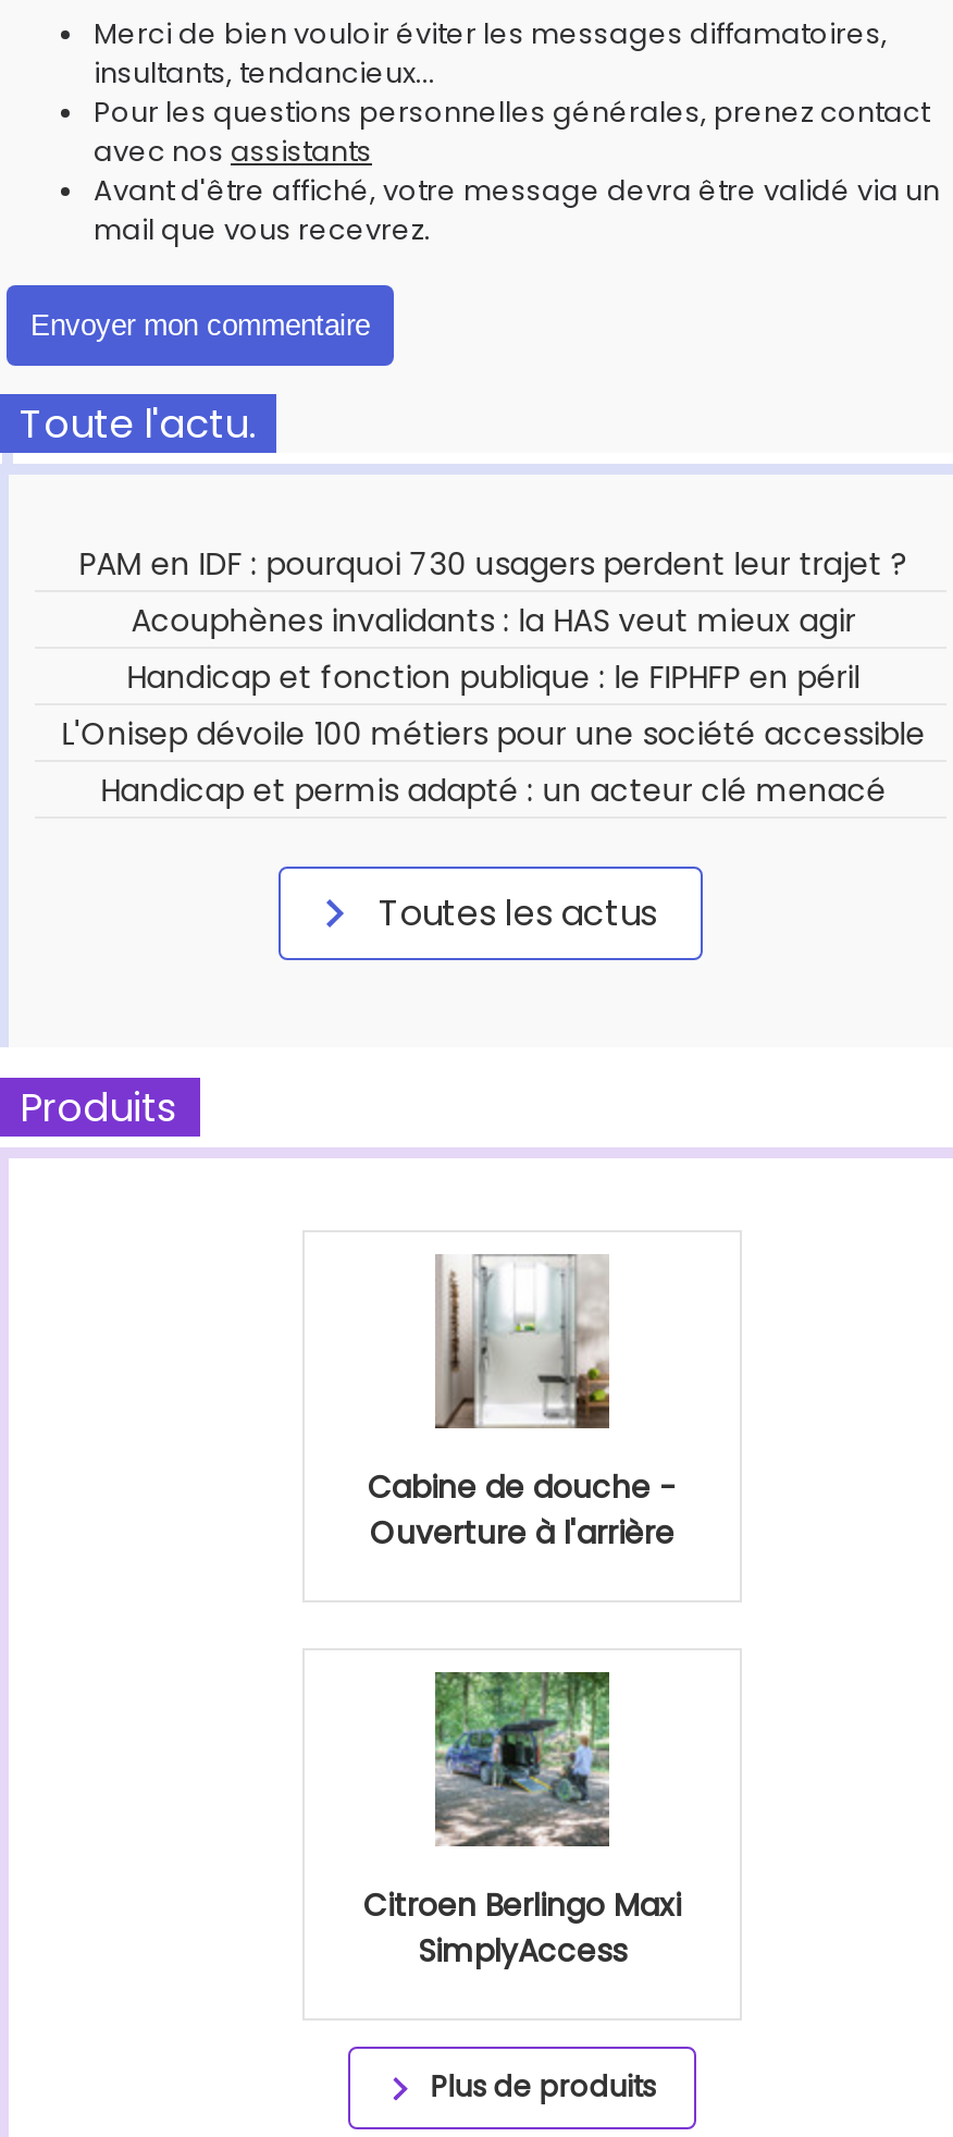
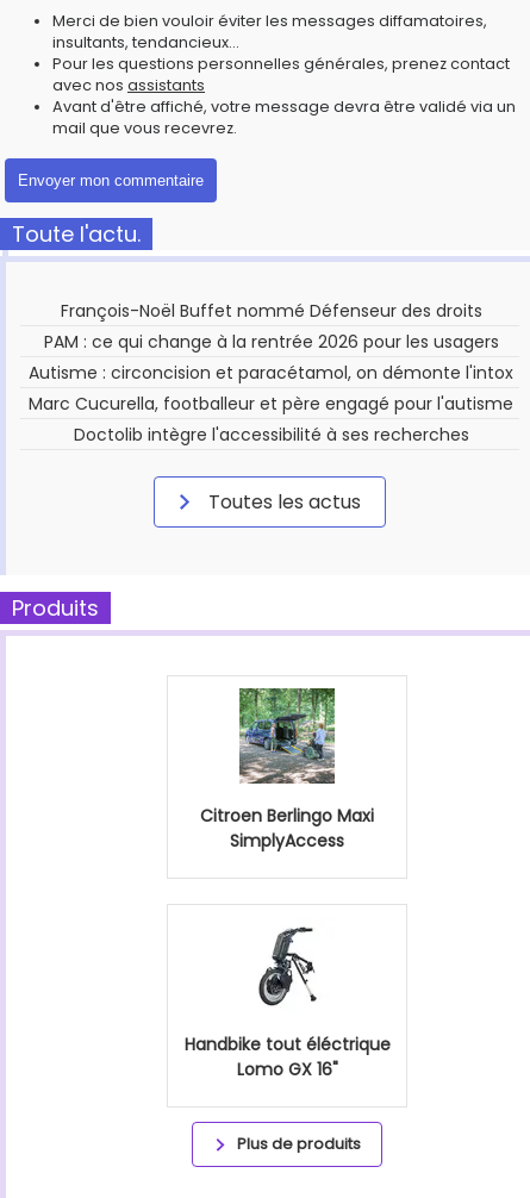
[61,542,925,812] PAM en IDF : pourquoi 730 usagers perdent leur trajet ? | Acouphènes invalidants : la HAS veut mieux agir | Handicap et fonction publique : le FIPHFP en péril | L'Onisep dévoile 100 métiers pour une société accessible | Handicap et permis adapté : un acteur clé menacé -> [29,299,514,446] François-Noël Buffet nommé Défenseur des droits | PAM : ce qui change à la rentrée 2026 pour les usagers | Autisme : circoncision et paracétamol, on démonte l'intox | Marc Cucurella, footballeur et père engagé pour l'autisme | Doctolib intègre l'accessibilité à ses recherches
[368,1252,677,1554] [image] | Cabine de douche - | Ouverture à l'arrière -> none
moved [363,1668,681,1972] -> [200,686,374,853]: [image] | Citroen Berlingo Maxi | SimplyAccess
none -> [184,926,390,1081] [image] | Handbike tout éléctrique | Lomo GX 16"

